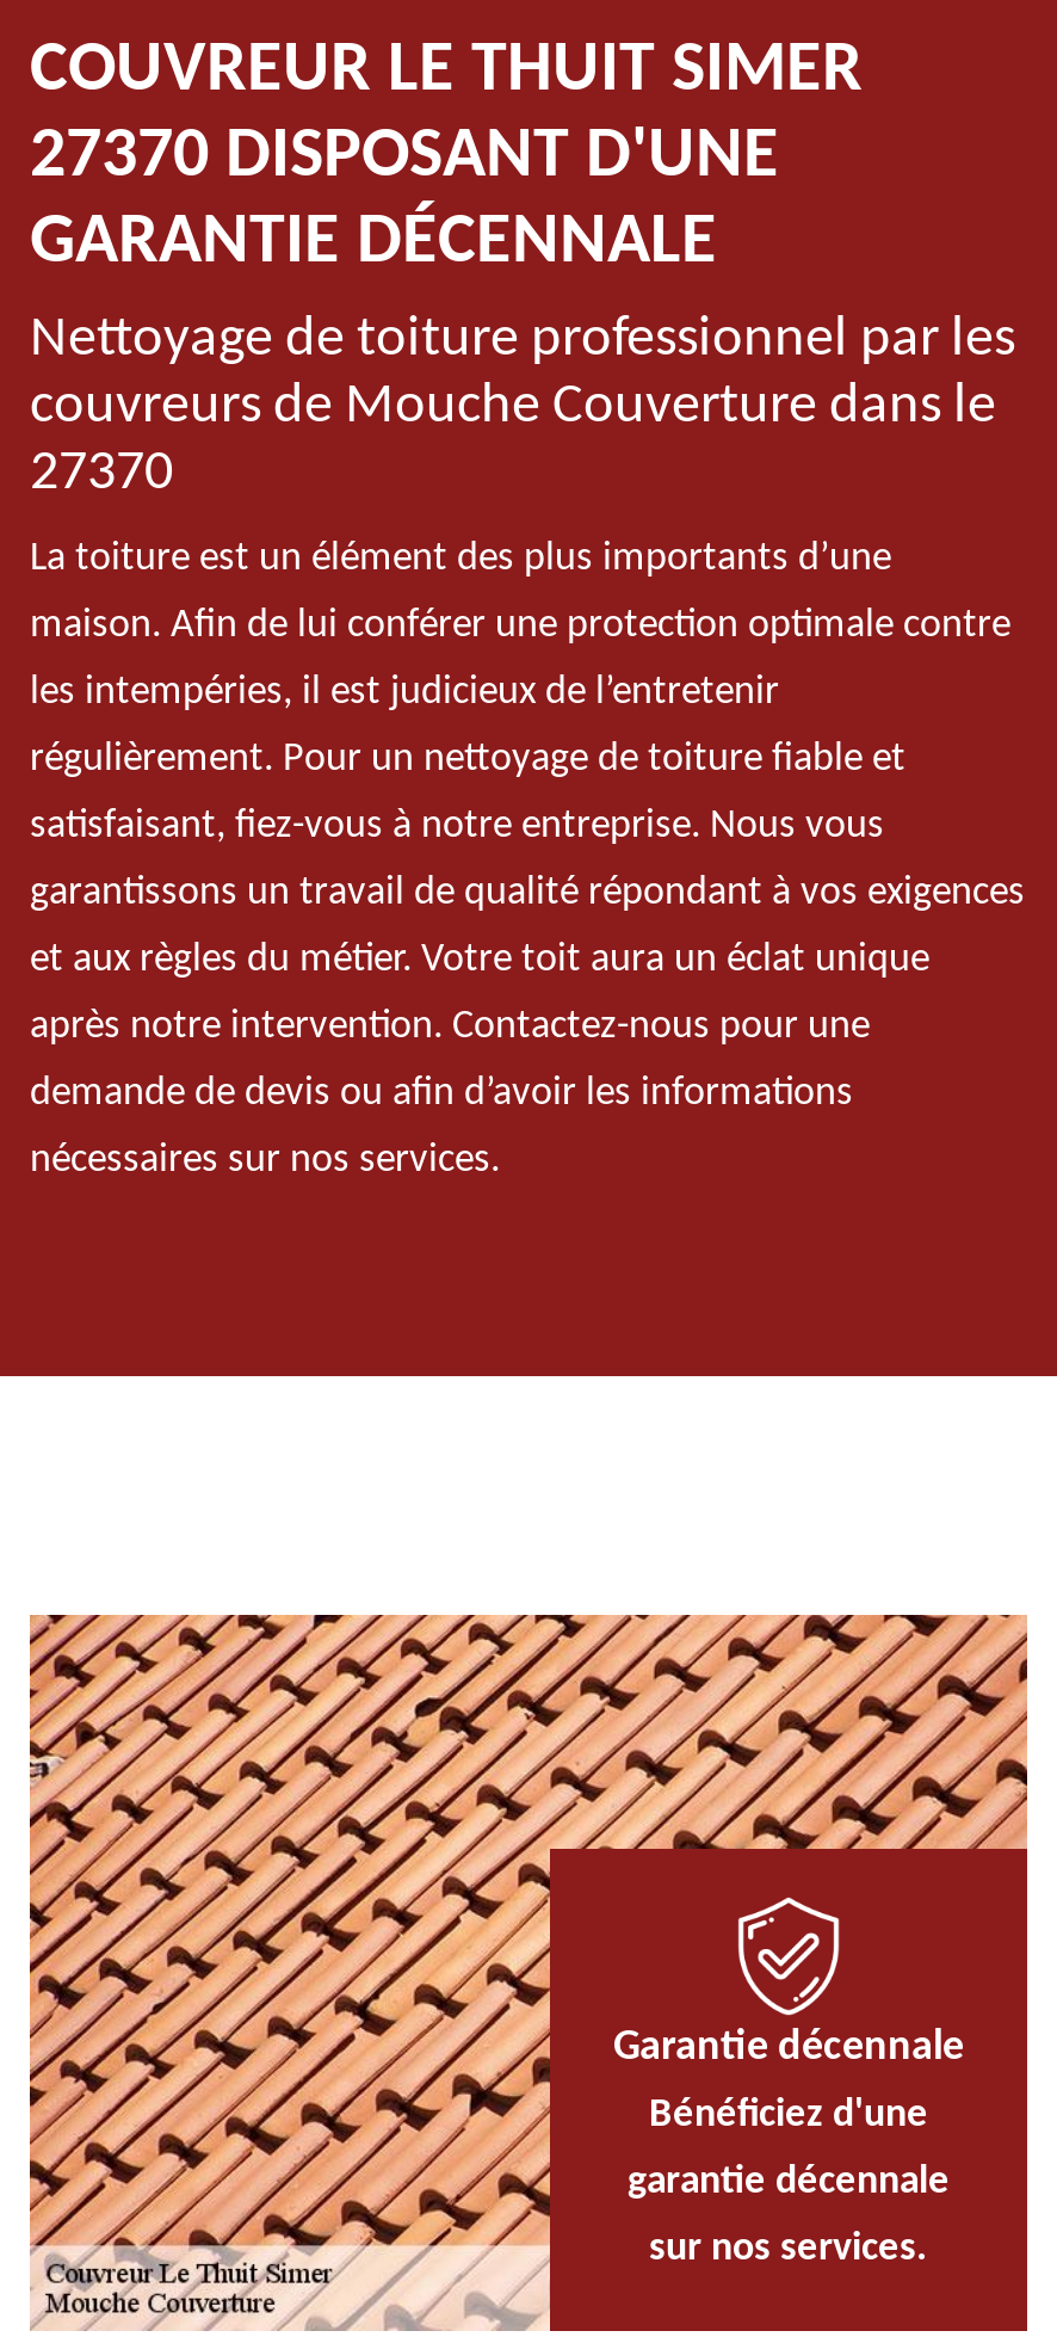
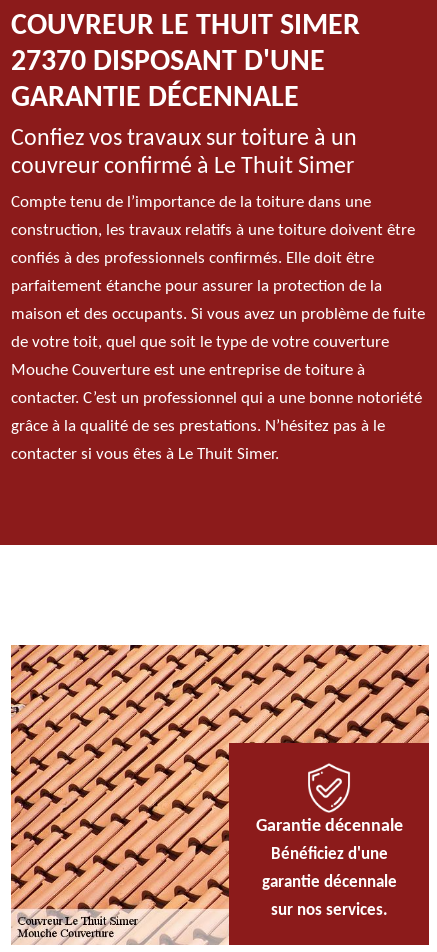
[30,312,1015,503] Nettoyage de toiture professionnel par les | couvreurs de Mouche Couverture dans le | 27370 -> [11,127,357,179] Confiez vos travaux sur toiture à un | couvreur confirmé à Le Thuit Simer
[30,539,891,580] La toiture est un élément des plus importants d’une -> [11,194,371,211] Compte tenu de l’importance de la toiture dans une
[30,606,1010,646] maison. Afin de lui conférer une protection optimale contre -> [11,222,415,239] construction, les travaux relatifs à une toiture doivent être
[30,673,779,713] les intempéries, il est judicieux de l’entretenir -> [11,250,374,267] confiés à des professionnels confirmés. Elle doit être
[30,740,905,780] régulièrement. Pour un nettoyage de toiture fiable et -> [11,278,382,295] parfaitement étanche pour assurer la protection de la
[30,806,884,847] satisfaisant, fiez-vous à notre entreprise. Nous vous -> [11,306,425,323] maison et des occupants. Si vous avez un problème de fuite
[30,873,1025,914] garantissons un travail de qualité répondant à vos exigences -> [11,334,389,351] de votre toit, quel que soit le type de votre couverture
[30,940,929,981] et aux règles du métier. Votre toit aura un éclat unique -> [11,362,365,379] Mouche Couverture est une entreprise de toiture à
[30,1007,870,1047] après notre intervention. Contactez-nous pour une -> [11,390,422,407] contacter. C’est un professionnel qui a une bonne notoriété
[30,1074,853,1114] demande de devis ou afin d’avoir les informations -> [11,418,385,435] grâce à la qualité de ses prestations. N’hésitez pas à le
[30,1141,500,1181] nécessaires sur nos services. -> [11,446,279,463] contacter si vous êtes à Le Thuit Simer.

